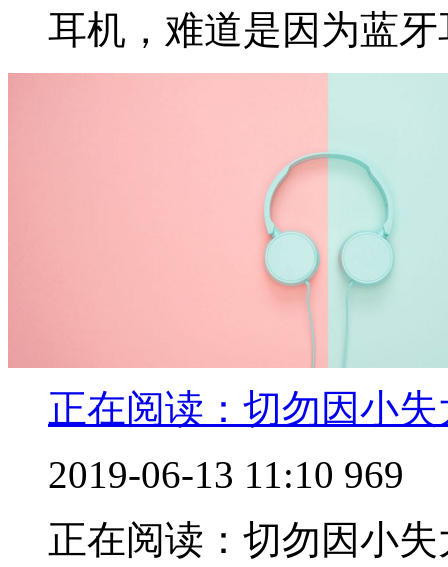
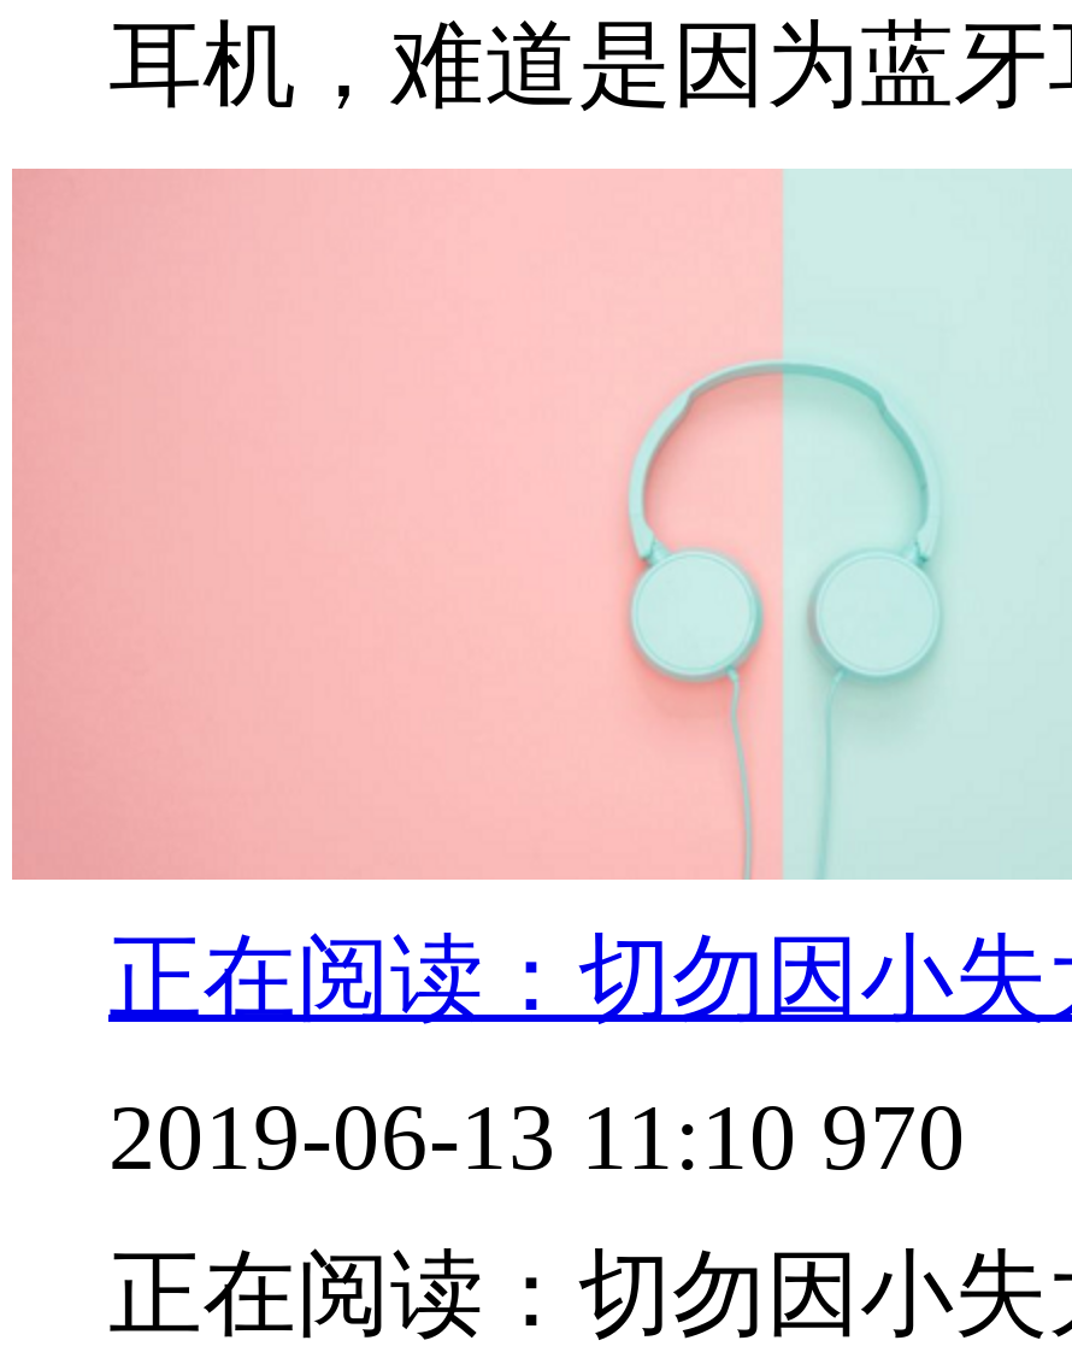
[48,453,404,496] 2019-06-13 11:10 969 -> [108,1085,966,1189] 2019-06-13 11:10 970

